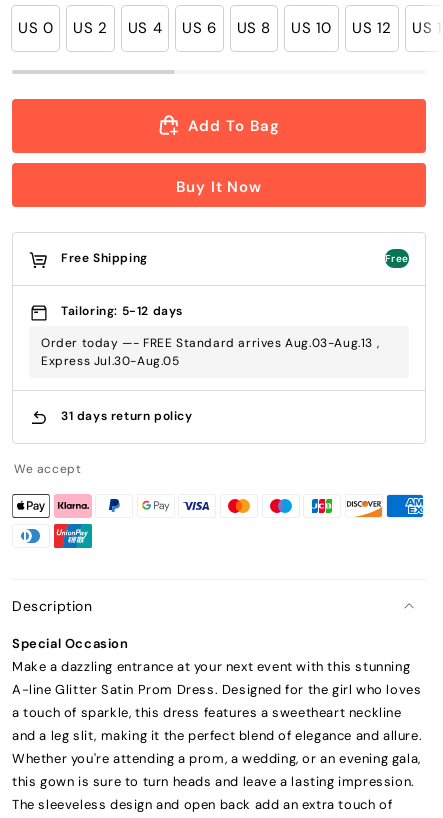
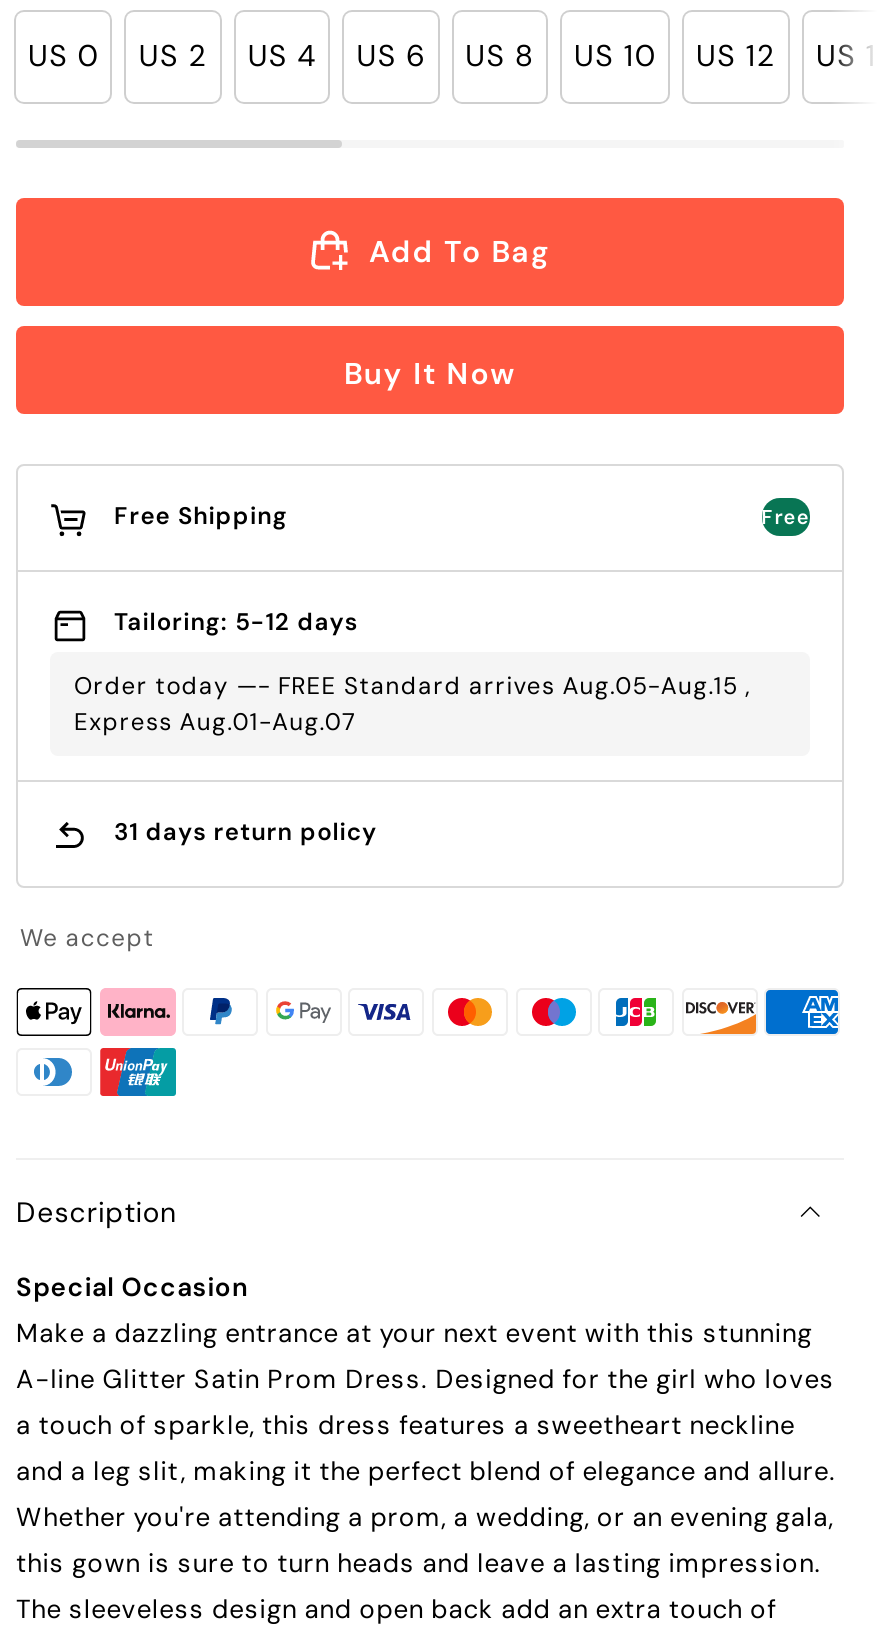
[41,335,379,351] Order today —- FREE Standard arrives Aug.03-Aug.13 , -> [74,670,750,702] Order today —- FREE Standard arrives Aug.05-Aug.15 ,
[41,353,180,369] Express Jul.30-Aug.05 -> [74,706,355,738] Express Aug.01-Aug.07

